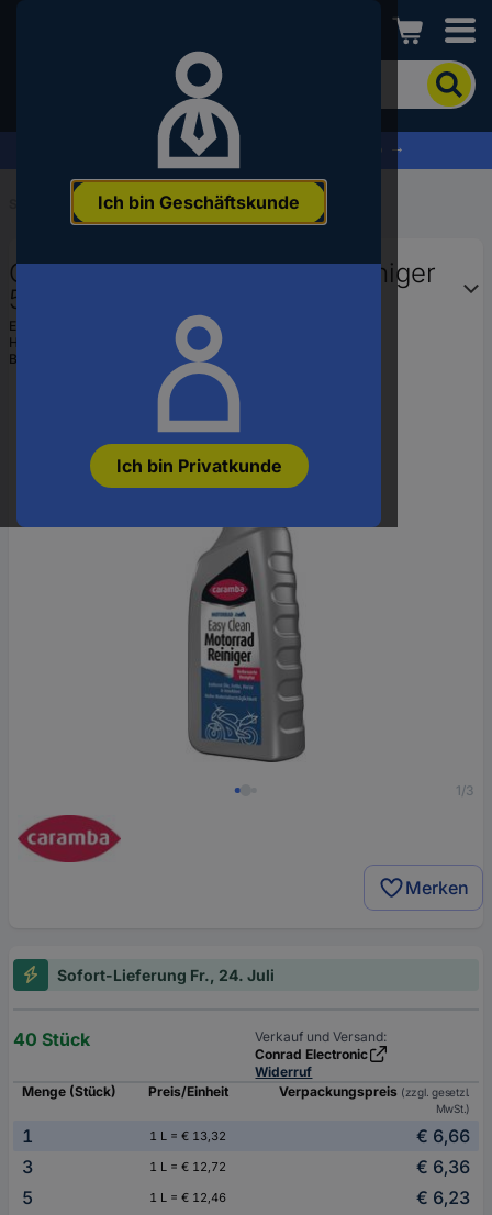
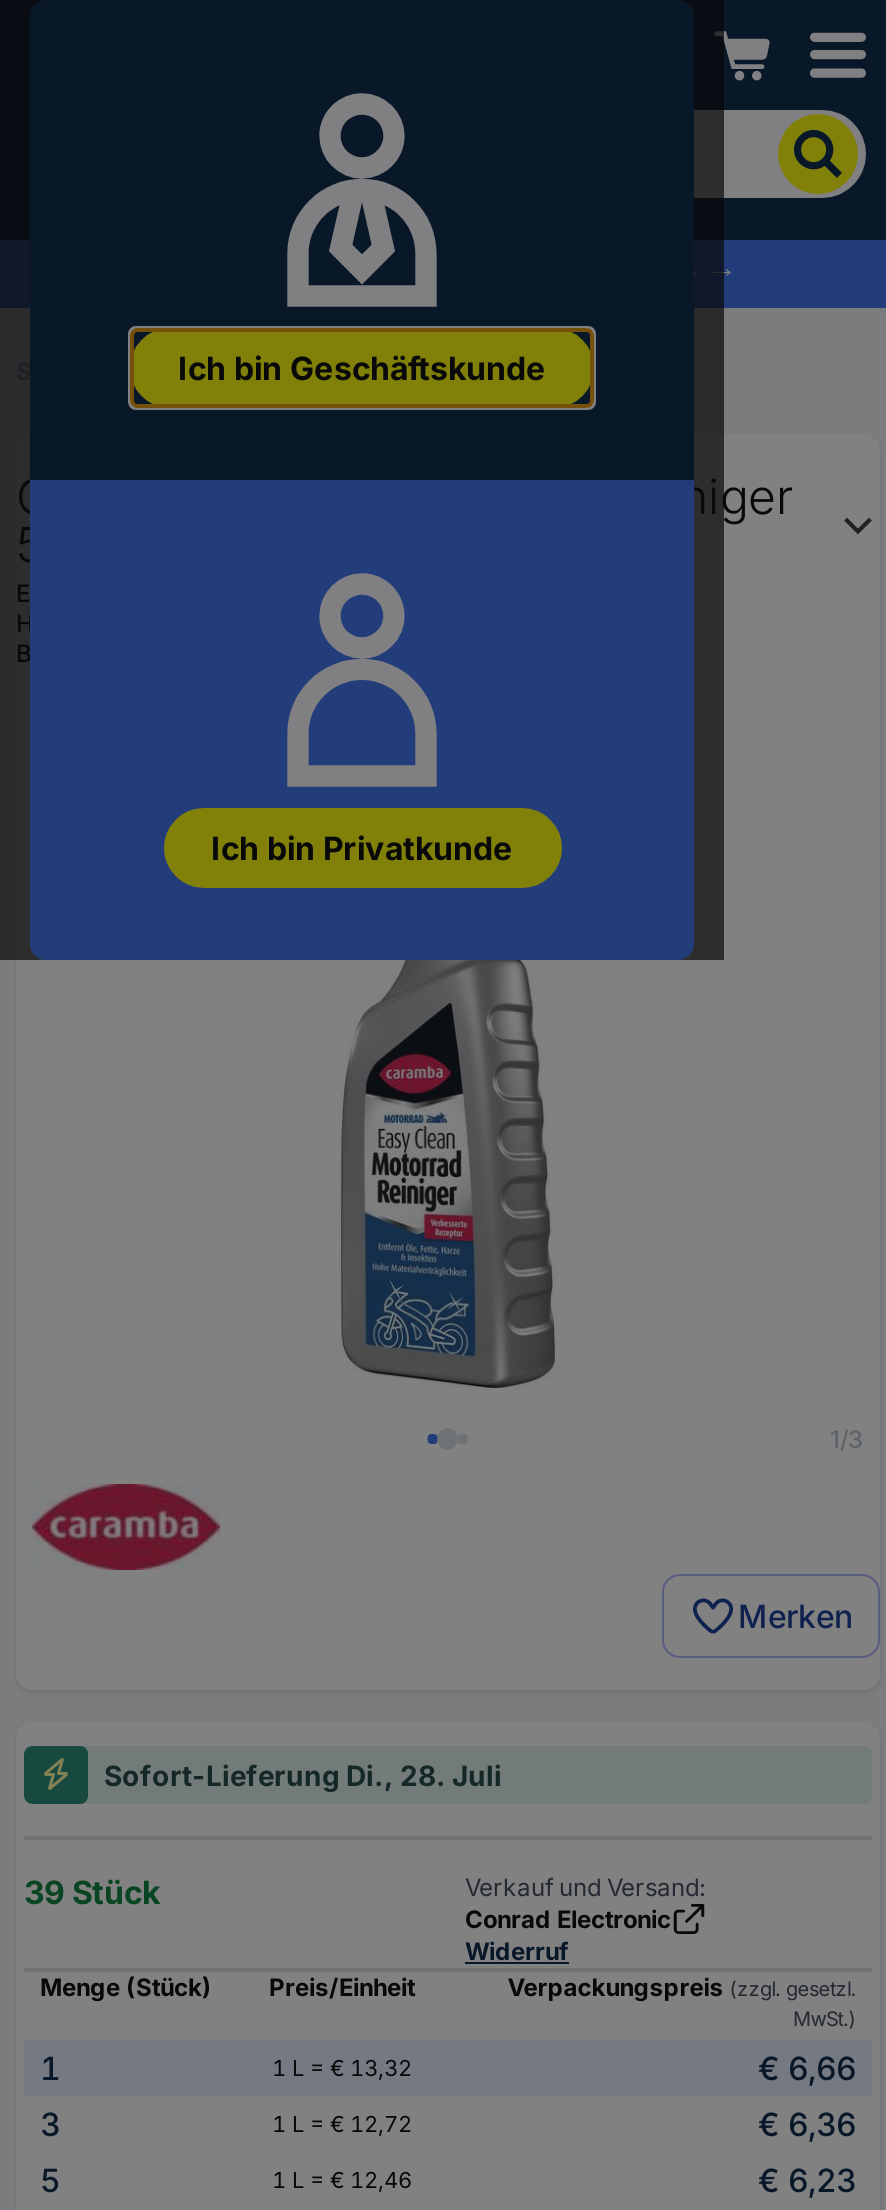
[57,966,275,984] Sofort-Lieferung Fr., 24. Juli -> [104,1758,502,1792] Sofort-Lieferung Di., 28. Juli
[13,1028,90,1050] 40 Stück -> [24,1872,160,1912] 39 Stück

